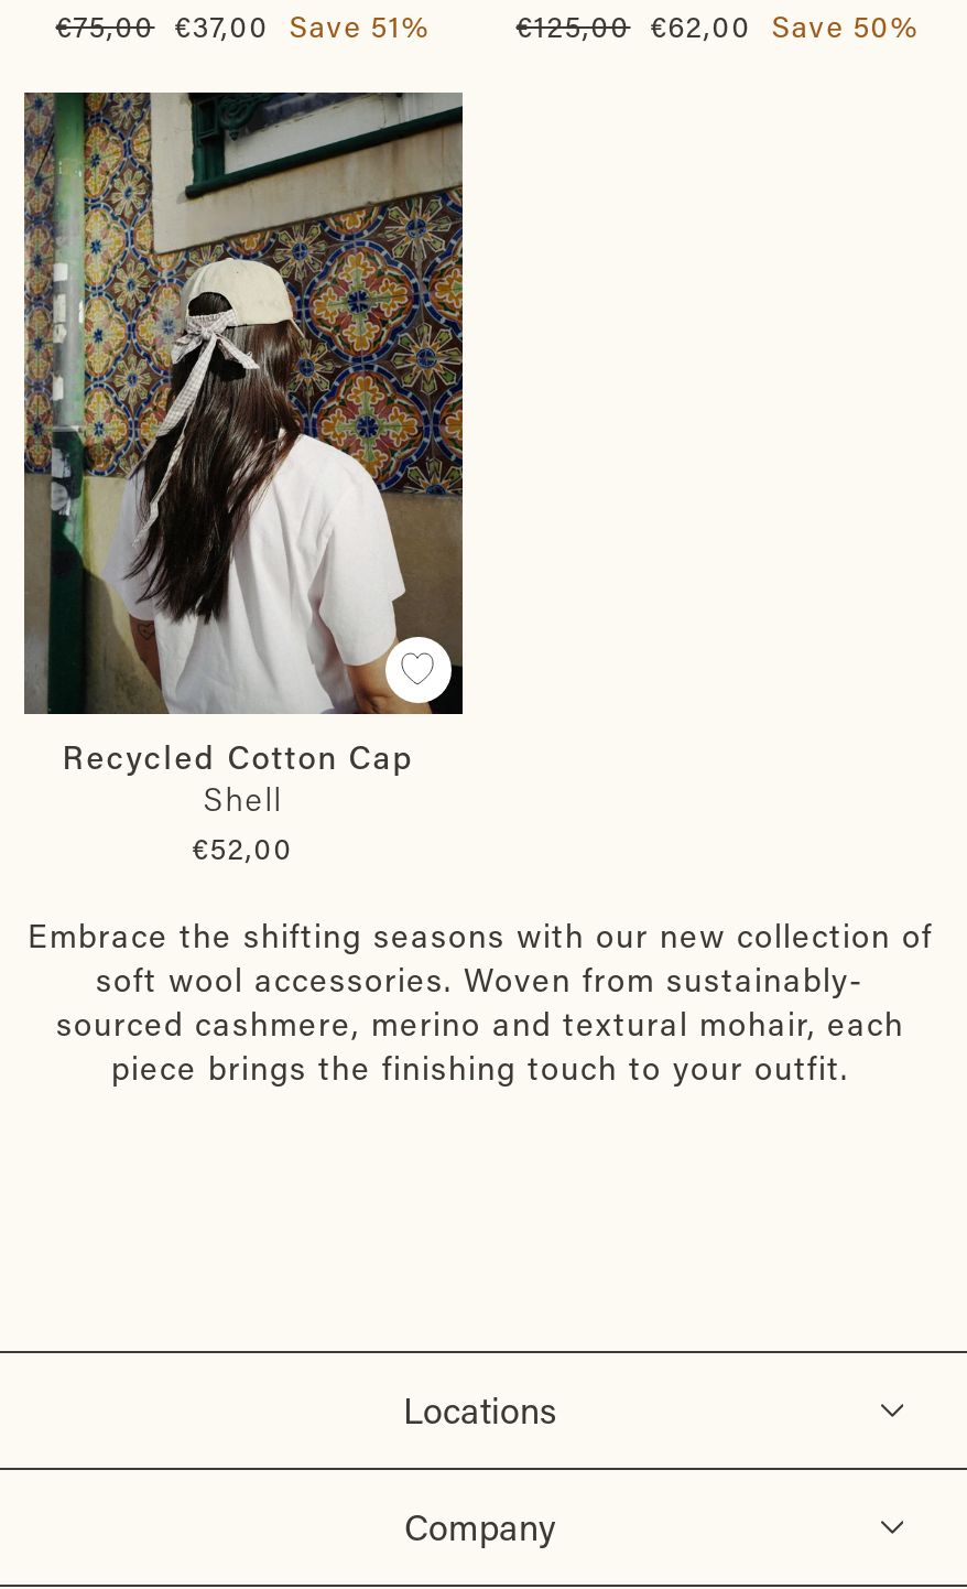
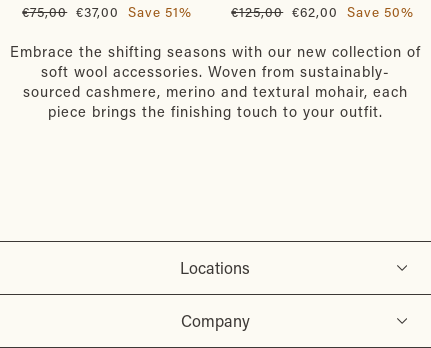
[22,90,465,868] [image] | Recycled Cotton Cap | Shell | €52,00 -> none

